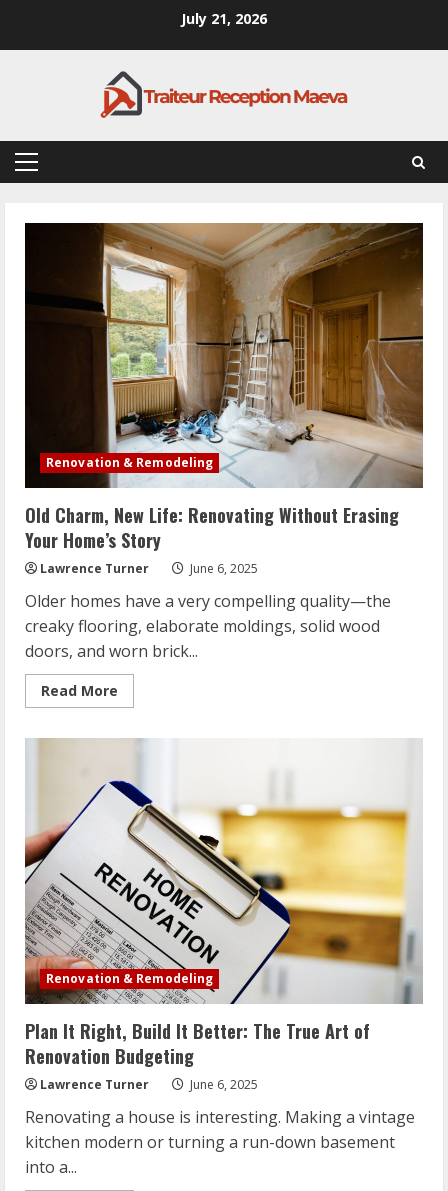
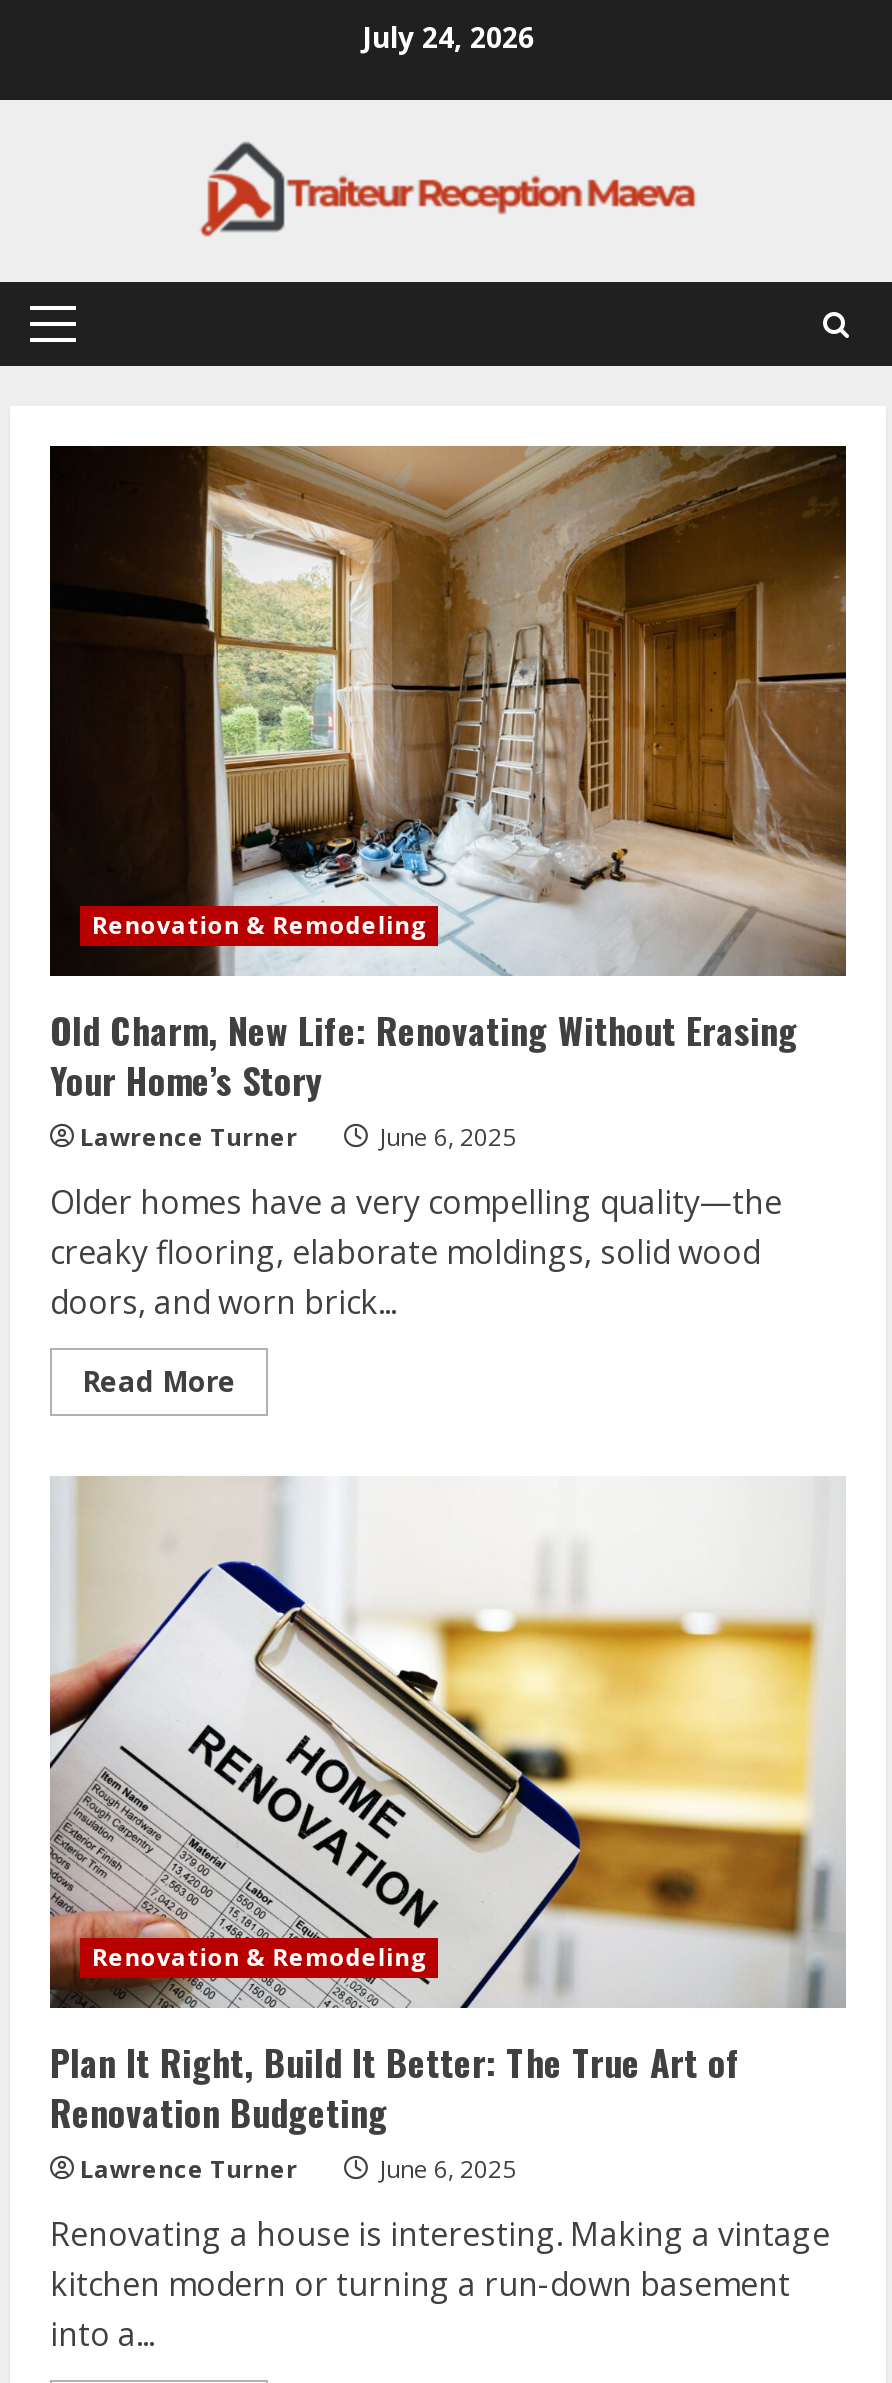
[181,8,267,27] July 21, 2026 -> [362,17,534,55] July 24, 2026

